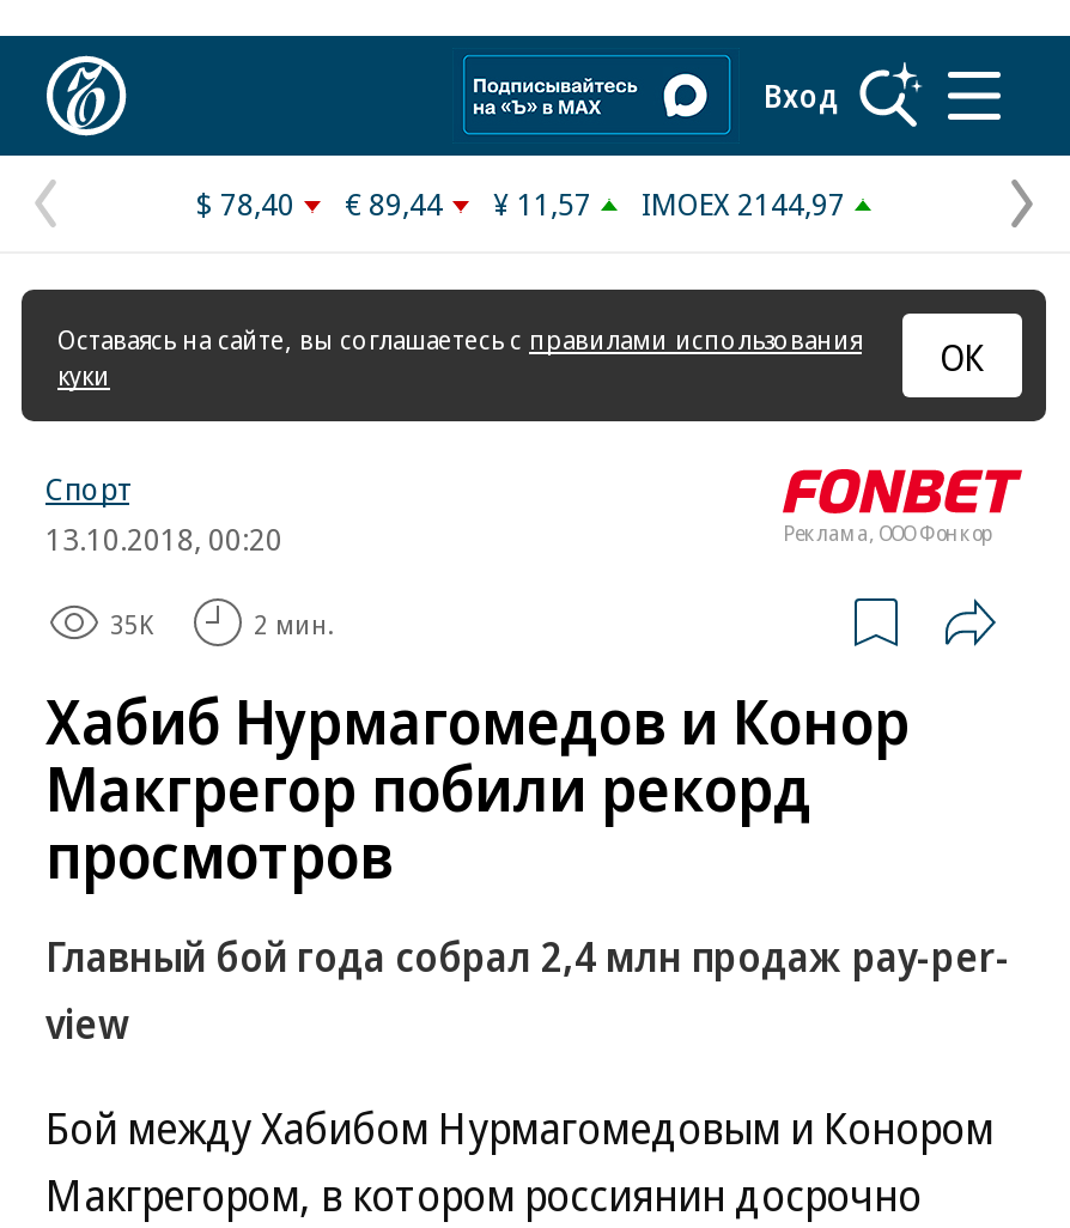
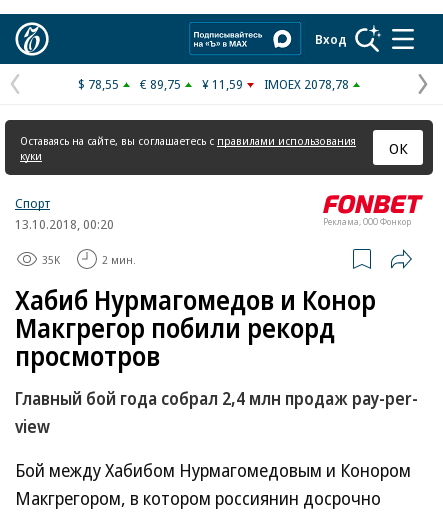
[196,182,294,225] $ 78,40 -> [78,75,119,93] $ 78,55
[345,182,443,225] € 89,44 -> [140,75,181,93] € 89,75
[493,182,591,225] ¥ 11,57 -> [202,75,243,93] ¥ 11,59
[642,182,845,225] IMOEX 2144,97 -> [264,75,349,93] IMOEX 2078,78

